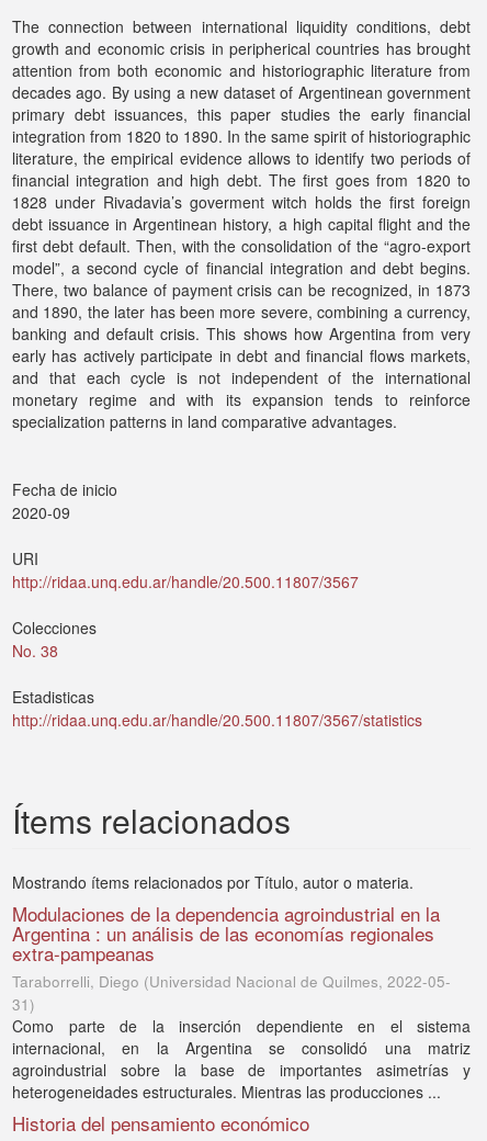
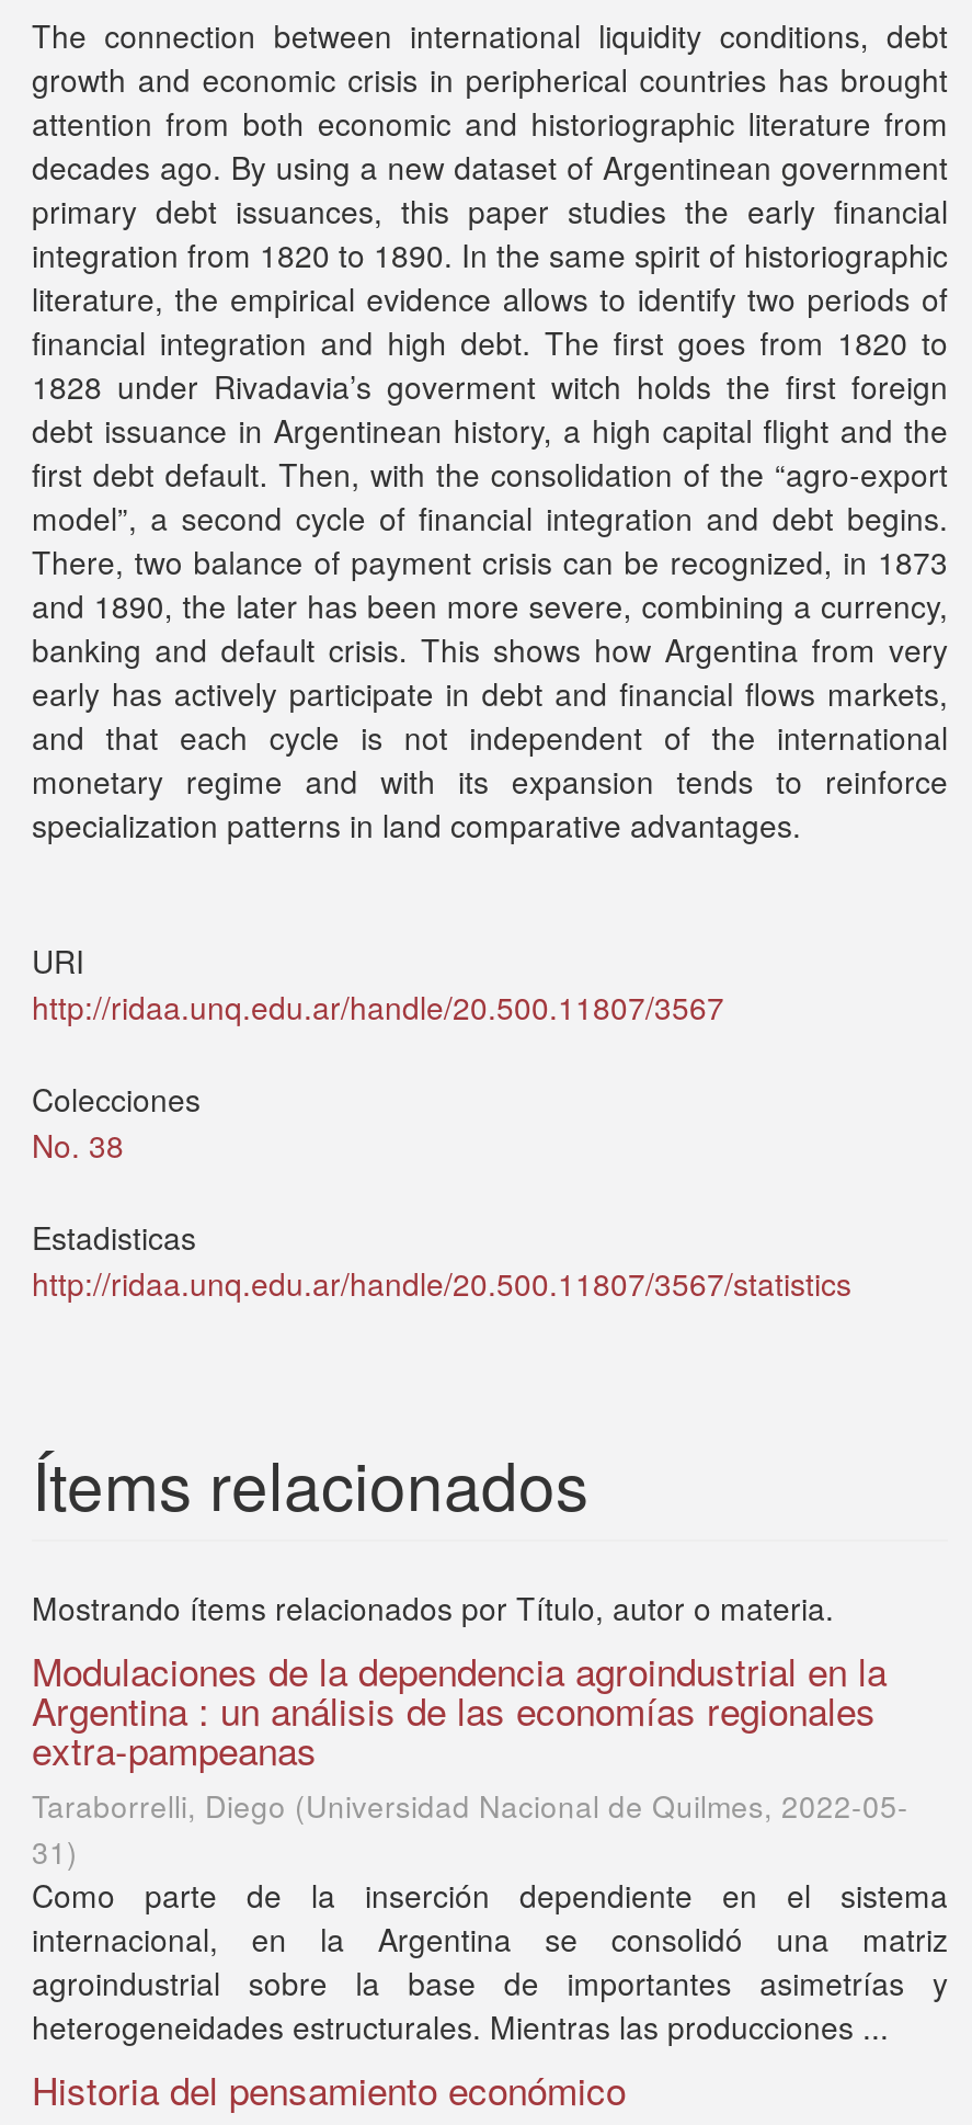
[12,479,117,524] Fecha de inicio | 2020-09 -> none

